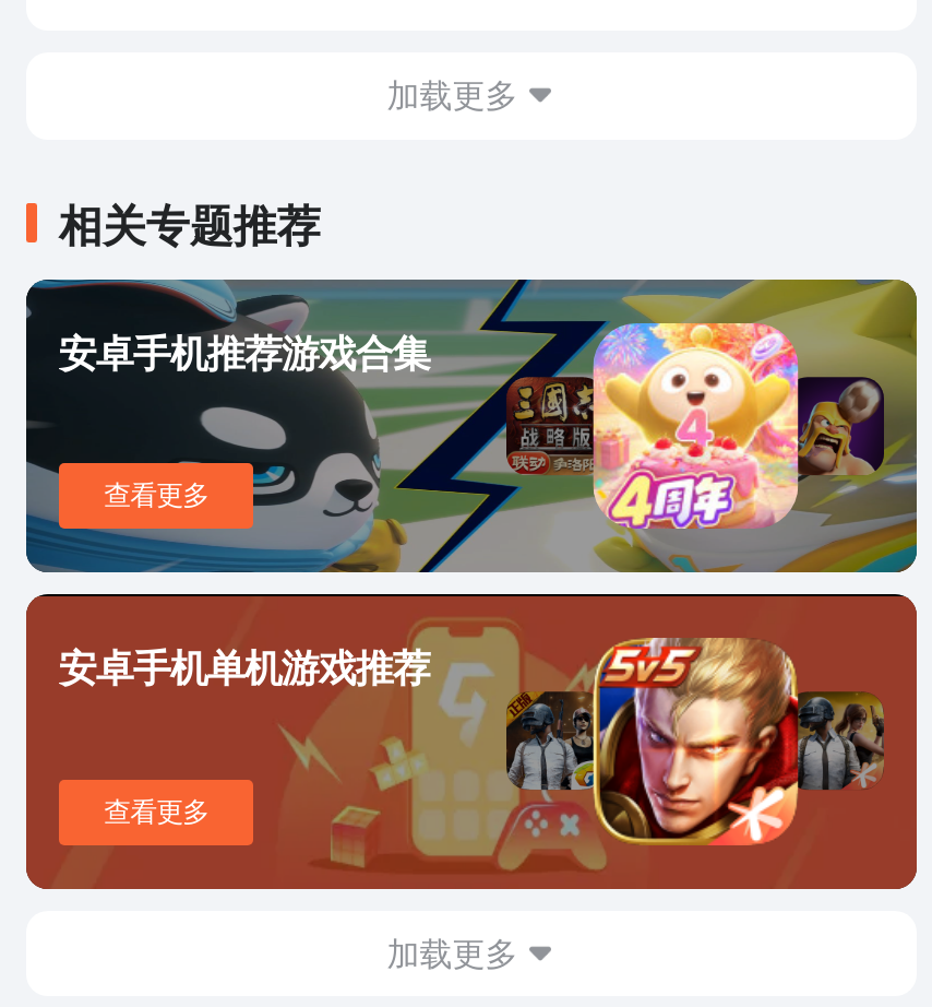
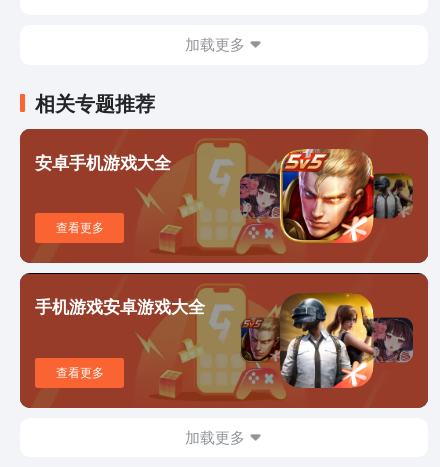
[24,277,919,574] [image] | 安卓手机推荐游戏合集 -> [19,128,429,264] [image] | 安卓手机游戏大全
[58,636,884,845] [image] | 安卓手机单机游戏推荐 -> [35,293,414,389] [image] | 手机游戏安卓游戏大全

